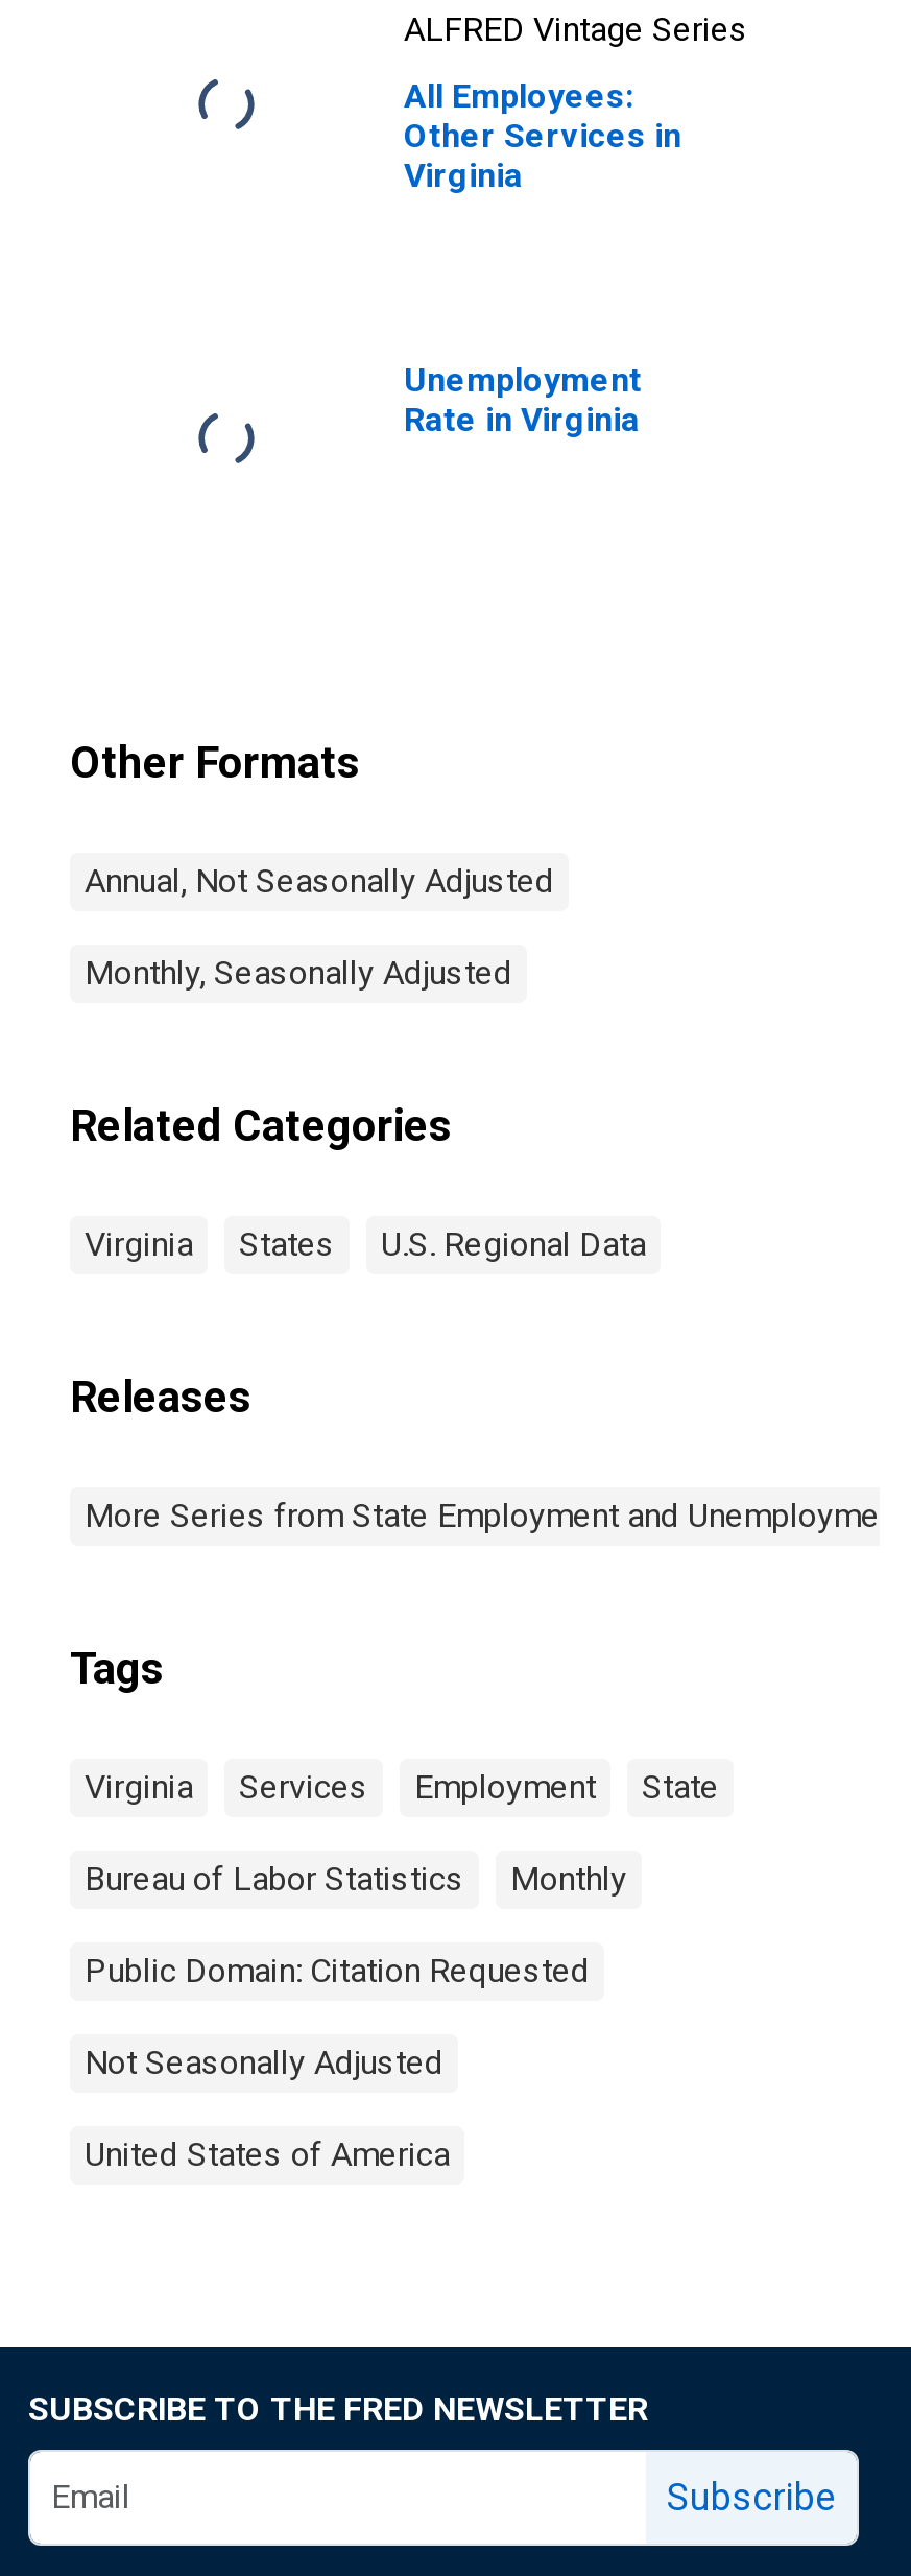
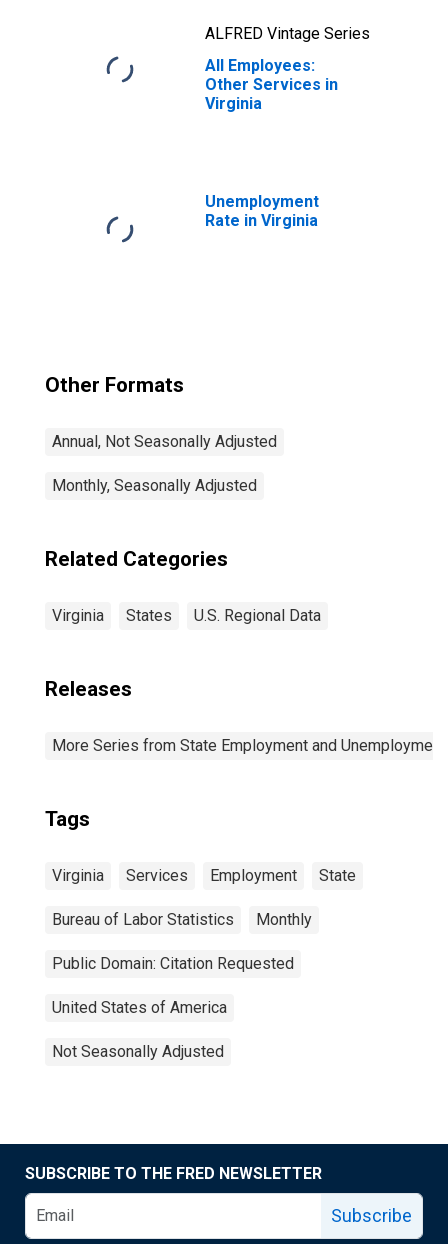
moved [85,2043,443,2082] -> [52,1042,224,1061]: Not Seasonally Adjusted
moved [85,2134,450,2174] -> [52,998,227,1017]: United States of America

